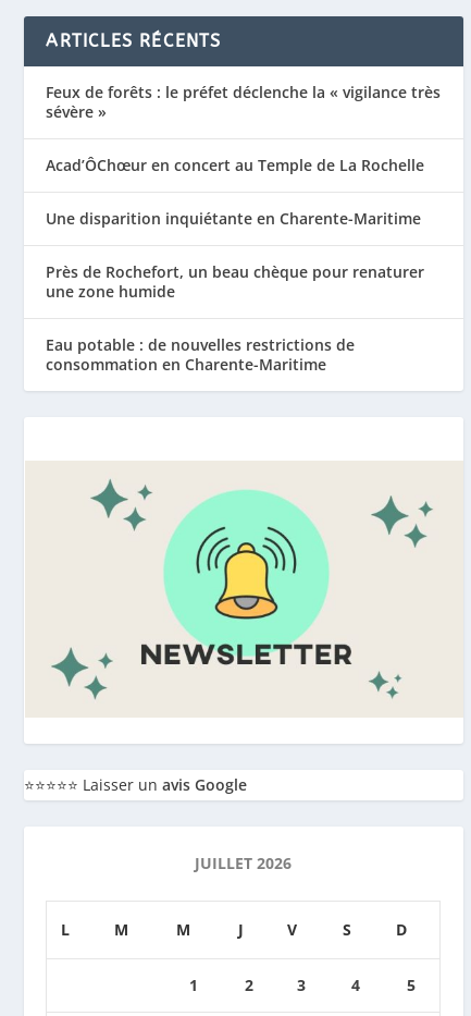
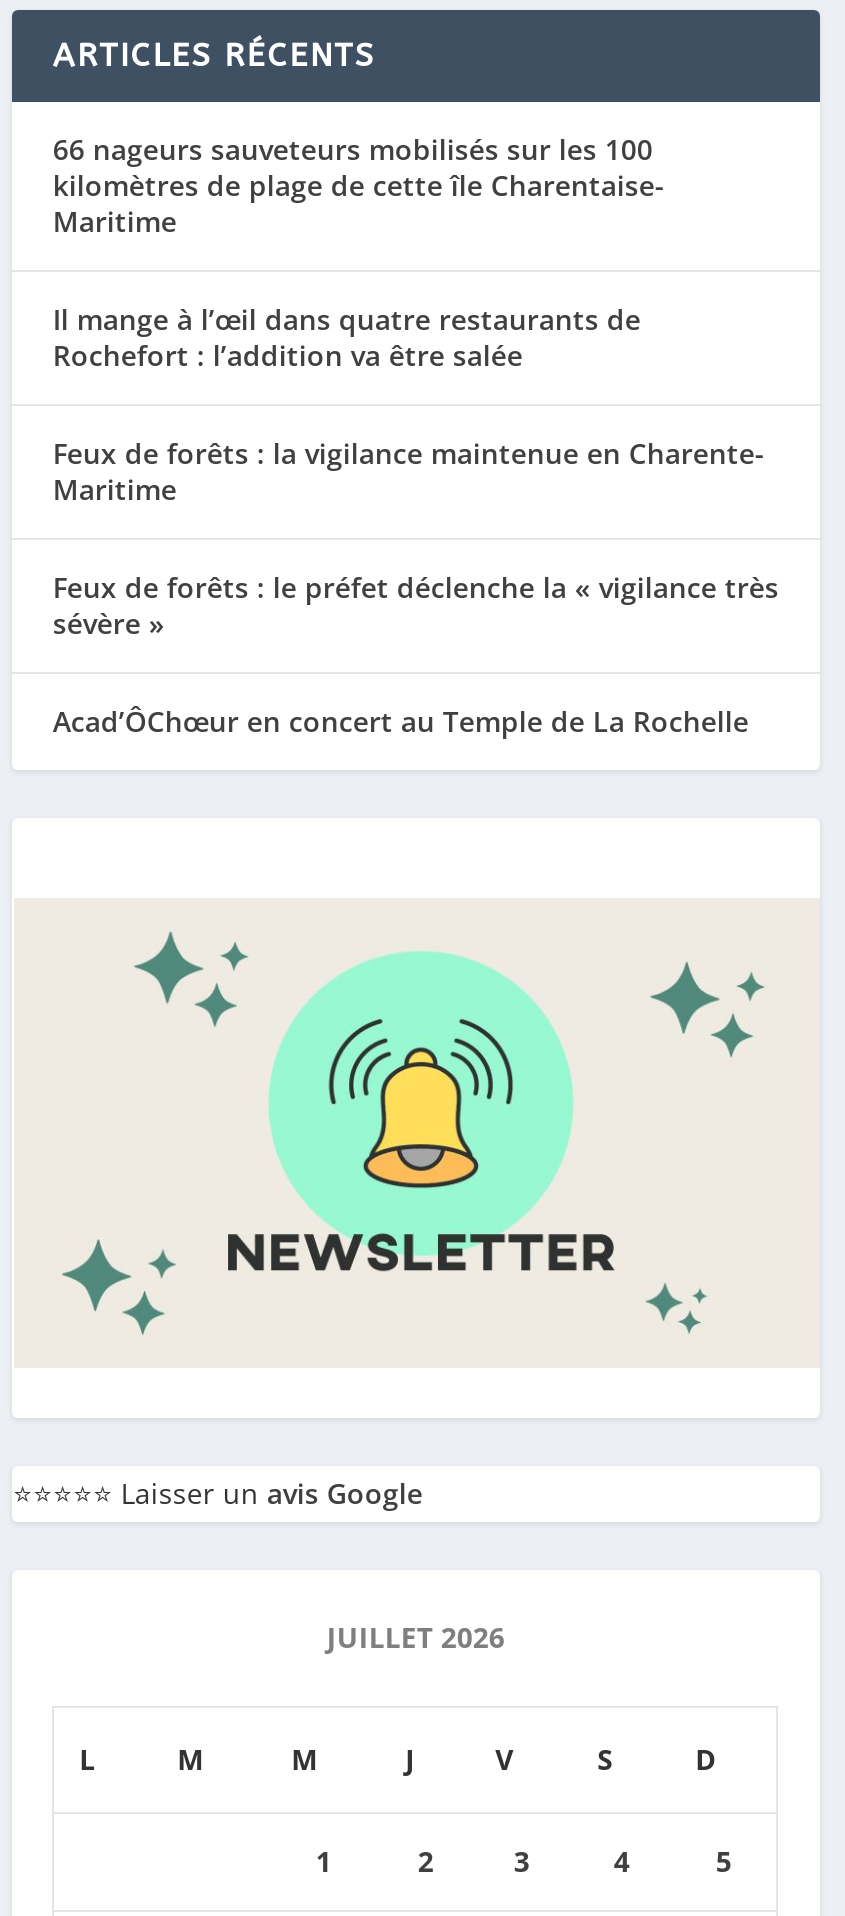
none -> [53,131,765,509] 66 nageurs sauveteurs mobilisés sur les 100 | kilomètres de plage de cette île Charentaise- | Maritime | Il mange à l’œil dans quatre restaurants de | Rochefort : l’addition va être salée | Feux de forêts : la vigilance maintenue en Charente- | Maritime
moved [46,82,441,176] -> [53,569,779,741]: Feux de forêts : le préfet déclenche la « vigilance très | sévère » | Acad’ÔChœur en concert au Temple de La Rochelle
[46,209,425,375] Une disparition inquiétante en Charente-Maritime | Près de Rochefort, un beau chèque pour renaturer | une zone humide | Eau potable : de nouvelles restrictions de | consommation en Charente-Maritime -> none

